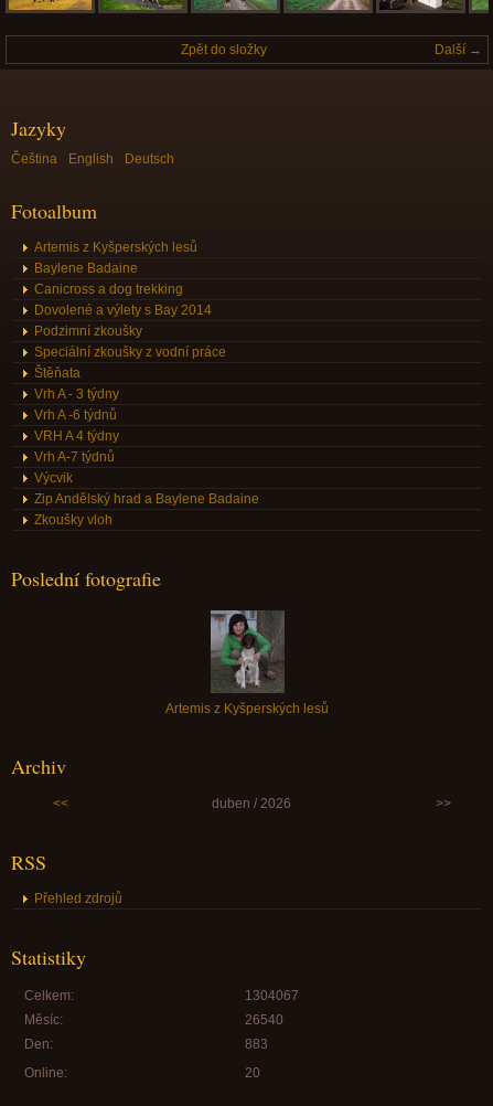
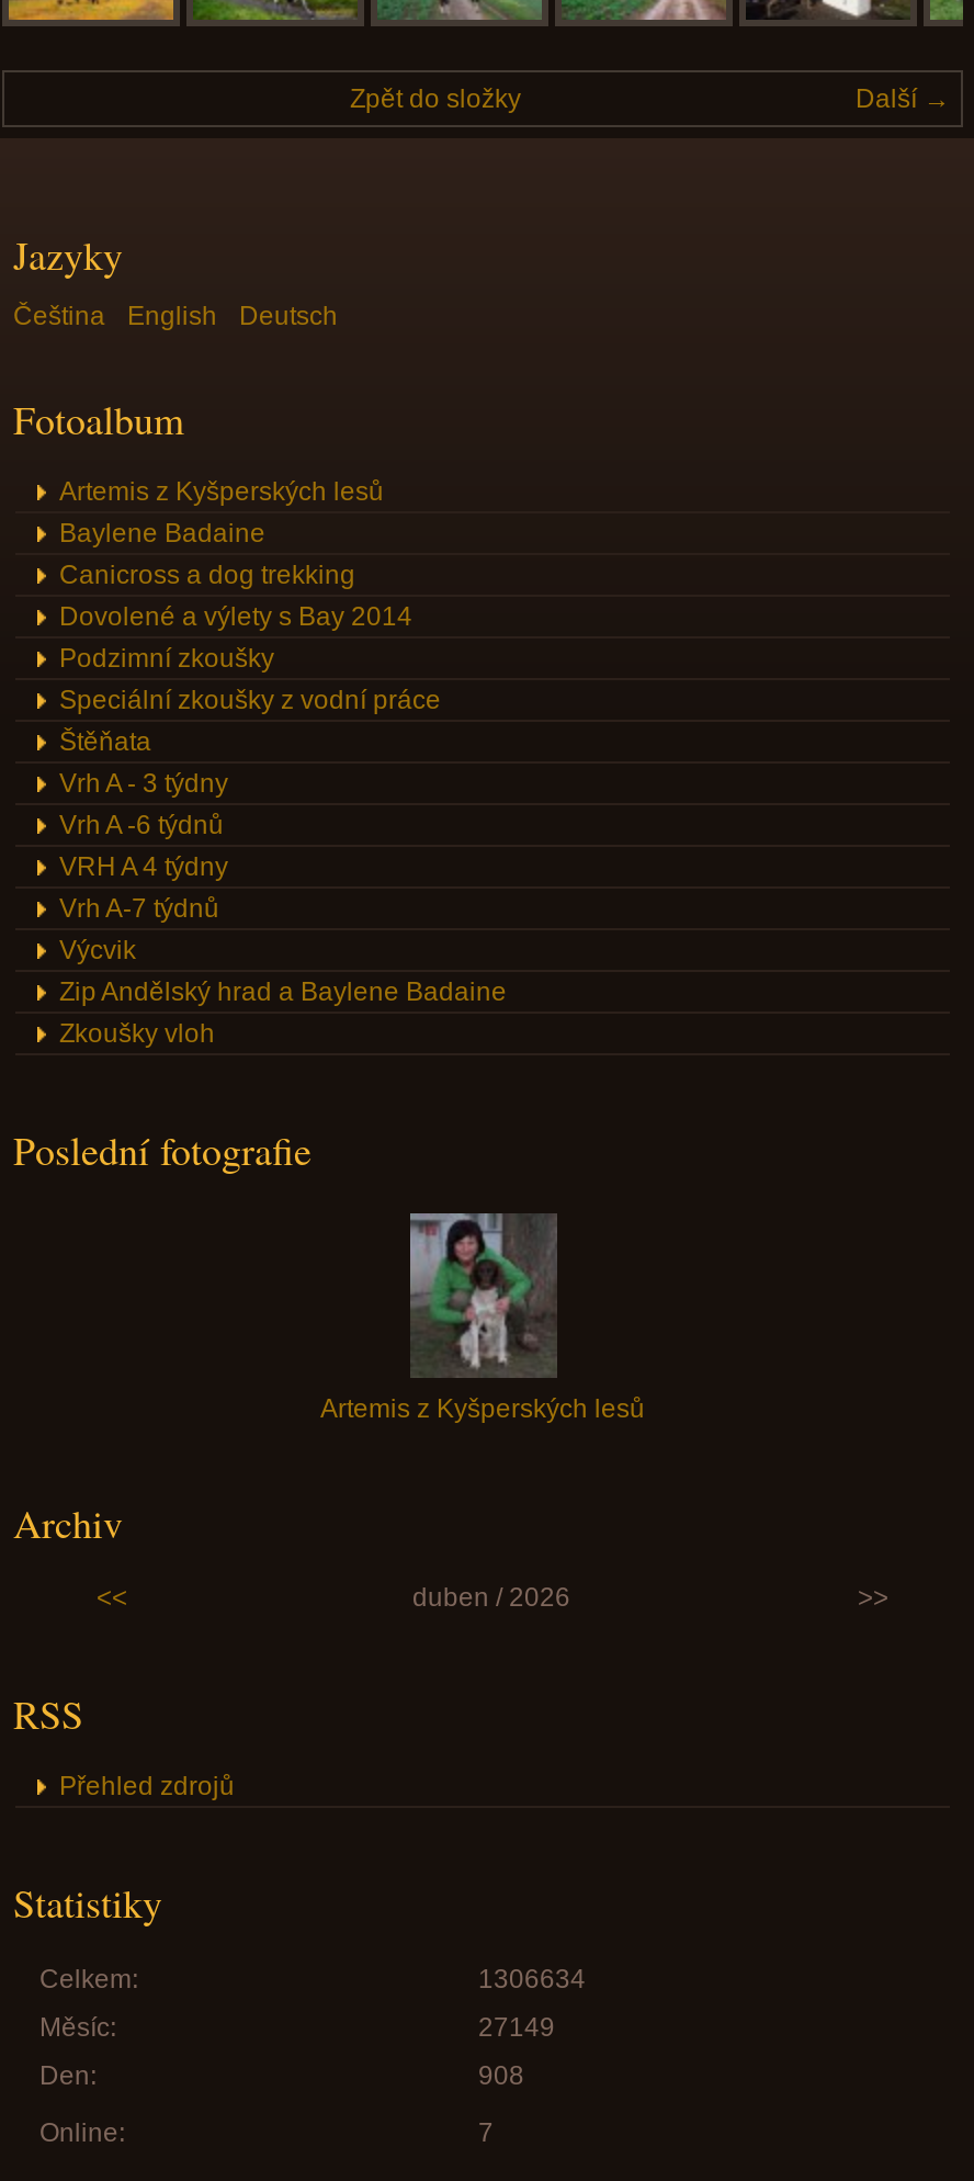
[245,988,299,1004] 1304067 -> [478,1965,586,1995] 1306634
[245,1013,283,1028] 26540 -> [478,2013,555,2044] 27149
[245,1037,268,1052] 883 -> [478,2061,524,2092] 908
[245,1066,260,1081] 20 -> [478,2118,494,2149] 7

